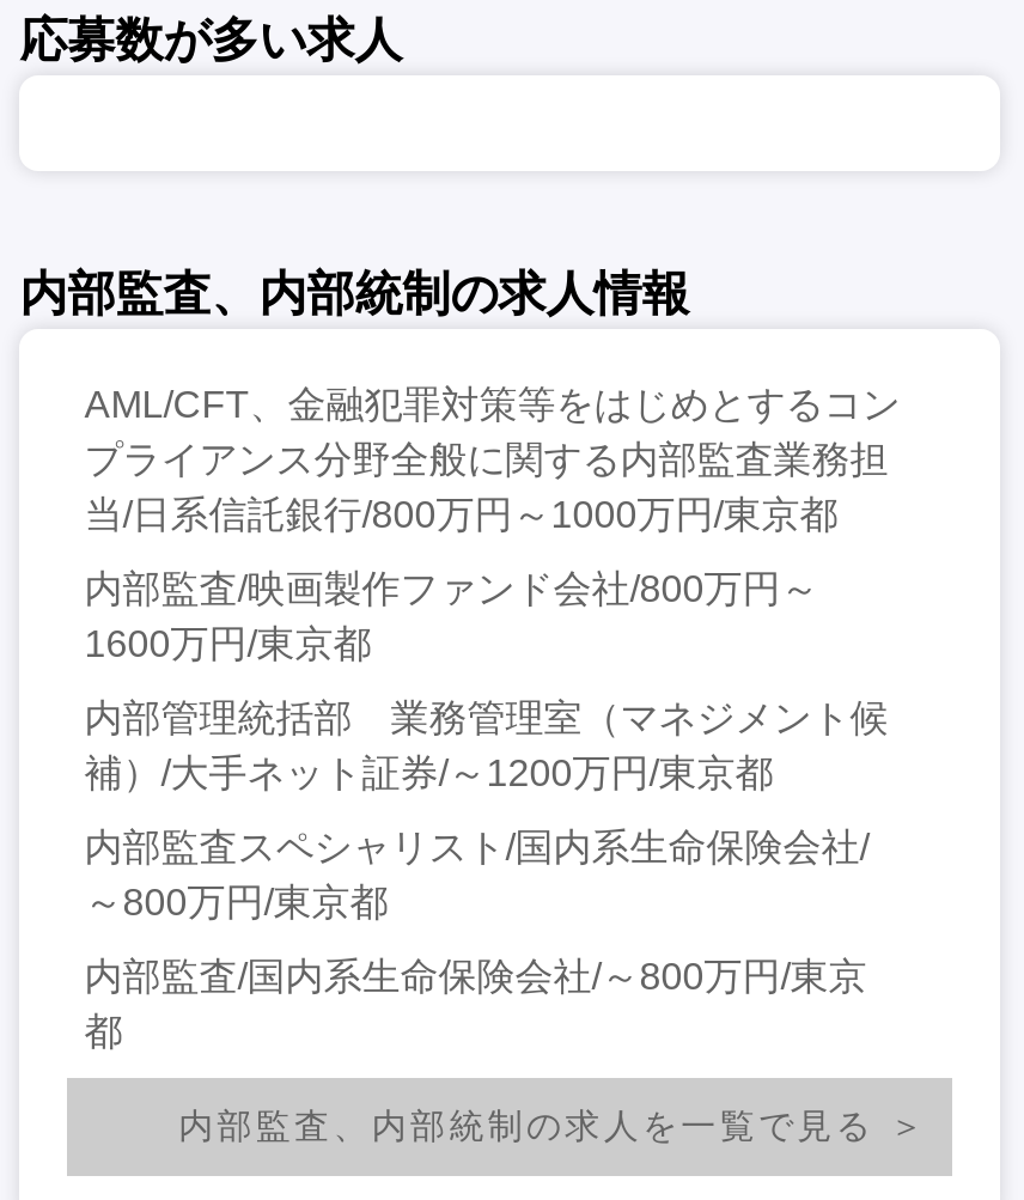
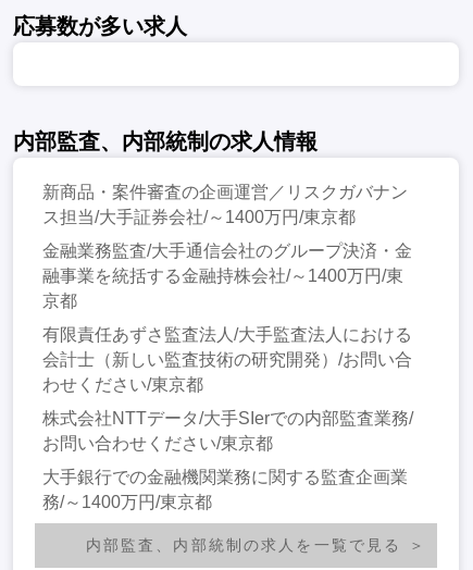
[84,384,900,534] AML/CFT、金融犯罪対策等をはじめとするコン | プライアンス分野全般に関する内部監査業務担 | 当/日系信託銀行/800万円～1000万円/東京都 -> [43,183,408,226] 新商品・案件審査の企画運営／リスクガバナン | ス担当/大手証券会社/～1400万円/東京都
[84,568,819,664] 内部監査/映画製作ファンド会社/800万円～ | 1600万円/東京都 -> [43,241,412,310] 金融業務監査/大手通信会社のグループ決済・金 | 融事業を統括する金融持株会社/～1400万円/東 | 京都
[84,697,888,793] 内部管理統括部 業務管理室（マネジメント候 | 補）/大手ネット証券/～1200万円/東京都 -> [43,325,412,394] 有限責任あずさ監査法人/大手監査法人における | 会計士（新しい監査技術の研究開発）/お問い合 | わせください/東京都
[84,826,869,922] 内部監査スペシャリスト/国内系生命保険会社/ | ～800万円/東京都 -> [43,409,413,452] 株式会社NTTデータ/大手SIerでの内部監査業務/ | お問い合わせください/東京都
[84,955,867,1051] 内部監査/国内系生命保険会社/～800万円/東京 | 都 -> [43,468,408,511] 大手銀行での金融機関業務に関する監査企画業 | 務/～1400万円/東京都

